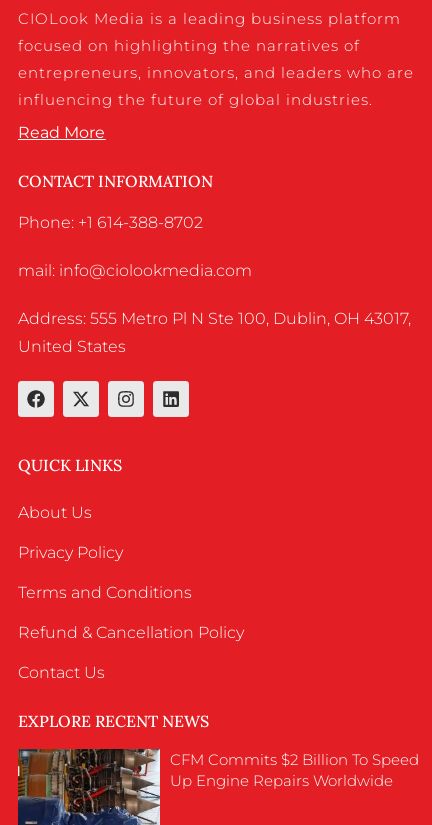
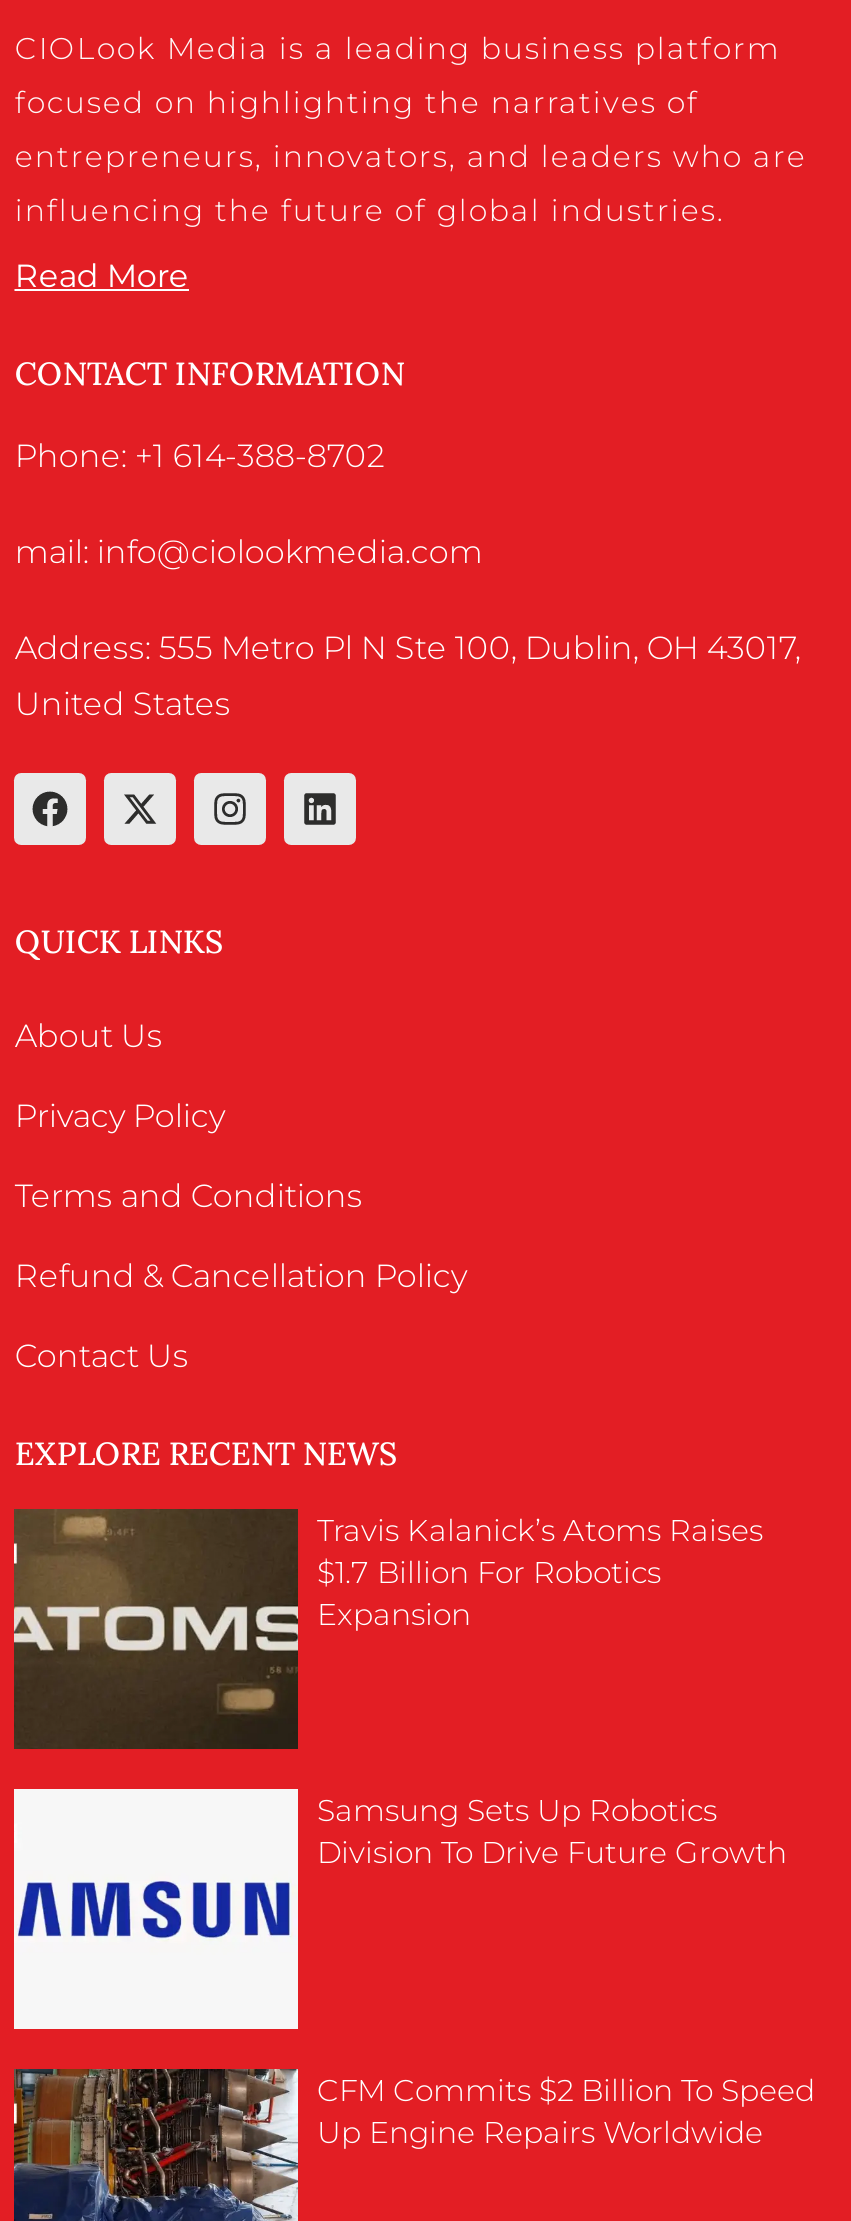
none -> [12,1507,763,1751] [image] | Travis Kalanick’s Atoms Raises | $1.7 Billion For Robotics | Expansion
none -> [12,1787,787,2031] [image] | Samsung Sets Up Robotics | Division To Drive Future Growth

